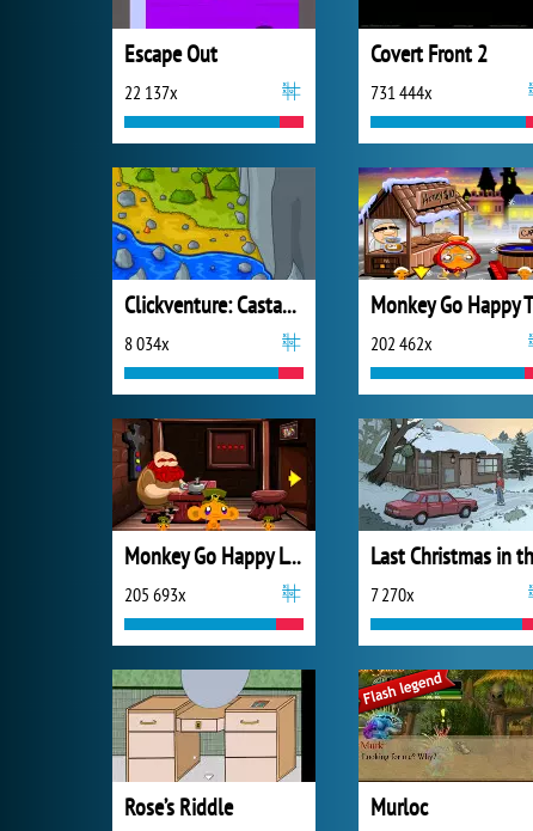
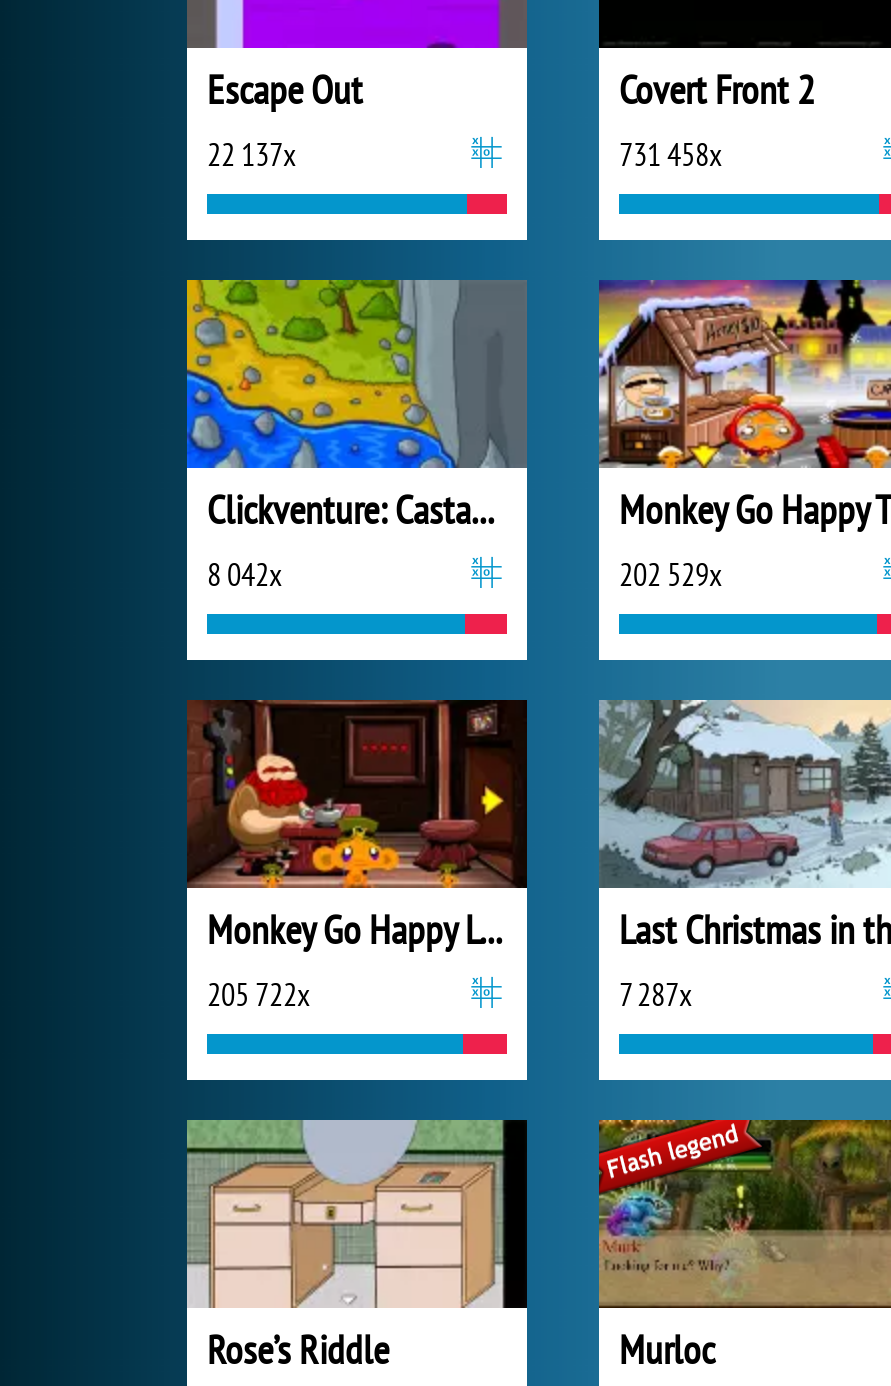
[370,80,433,104] 731 444x -> [619,134,723,174] 731 458x
[124,331,433,355] 8 034x | 202 462x -> [207,554,723,594] 8 042x | 202 529x
[124,582,415,606] 205 693x | 7 270x -> [207,974,693,1014] 205 722x | 7 287x

